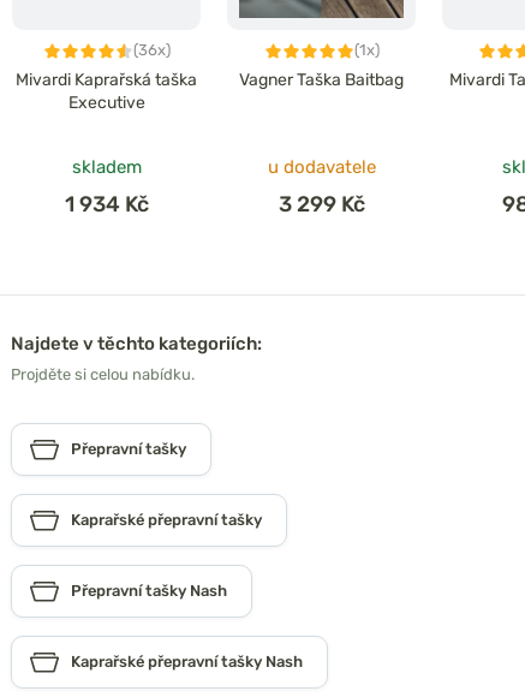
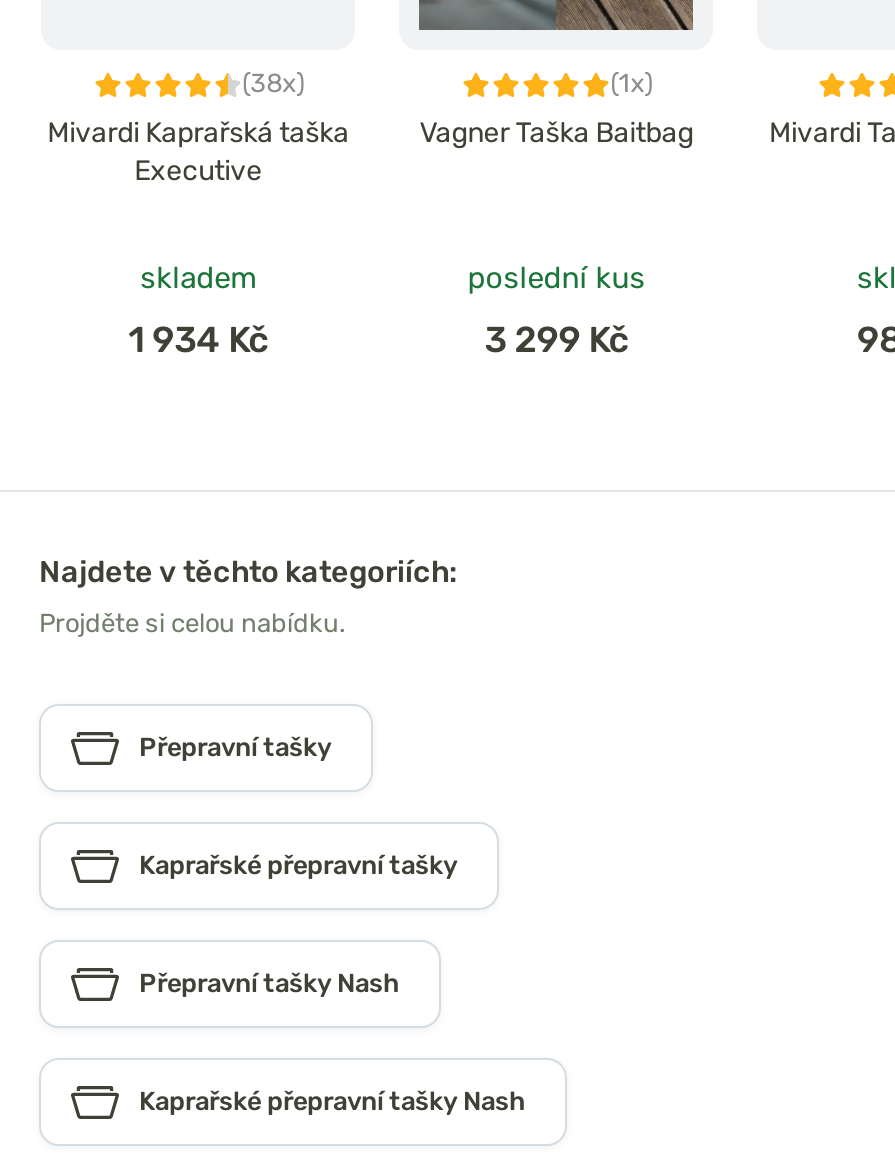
[133,41,170,59] (36x) -> [242,69,304,99] (38x)
[268,157,376,178] u dodavatele -> [468,261,646,297] poslední kus

